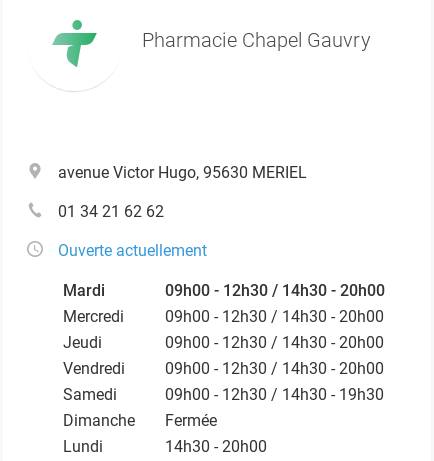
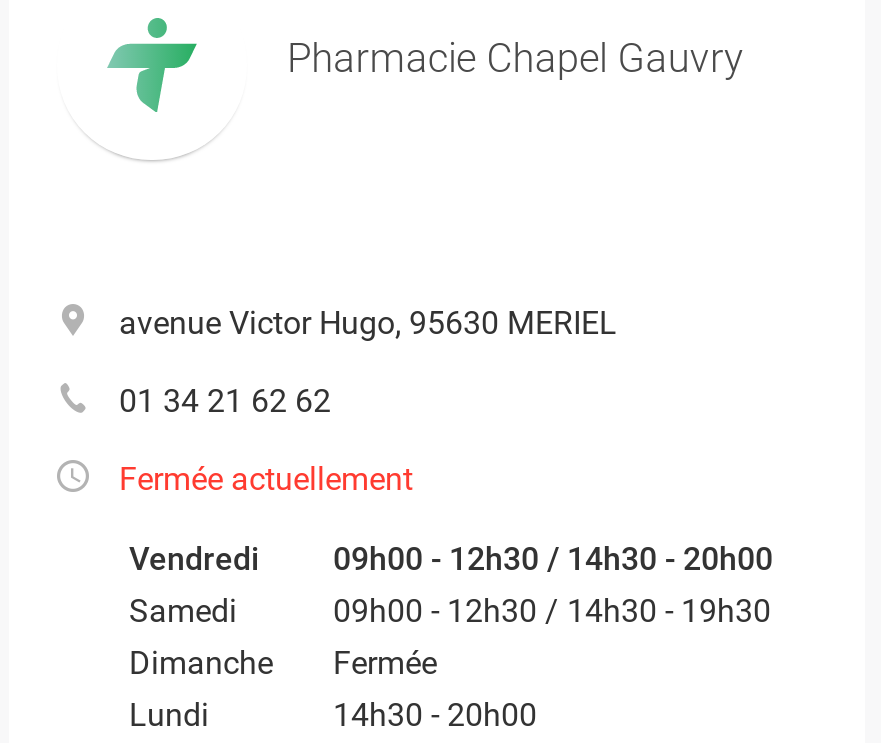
[58,241,385,352] Ouverte actuellement | Mardi | 09h00 - 12h30 / 14h30 - 20h00 | Mercredi | 09h00 - 12h30 / 14h30 - 20h00 | Jeudi | 09h00 - 12h30 / 14h30 - 20h00 -> [119,460,413,498] Fermée actuellement

